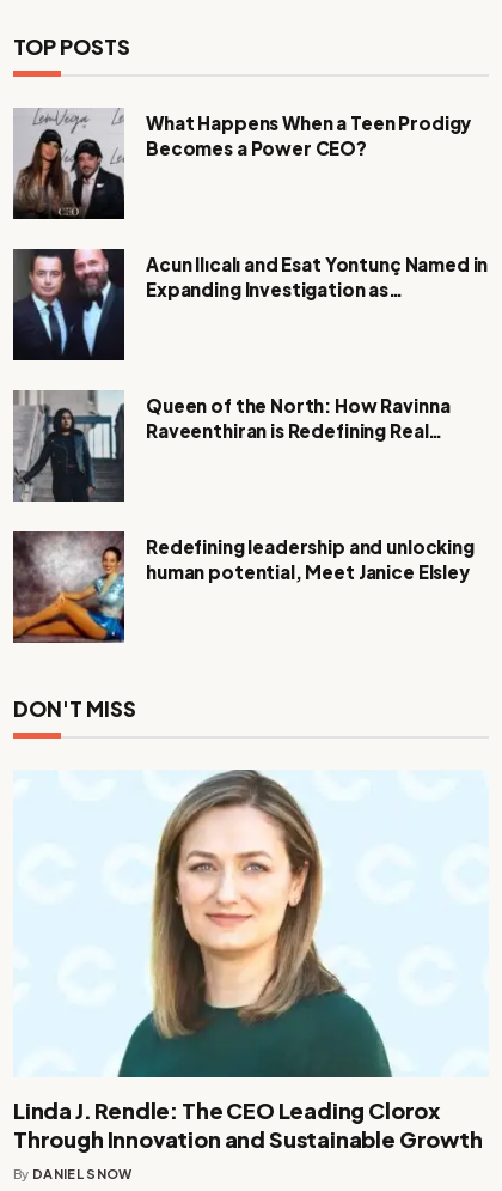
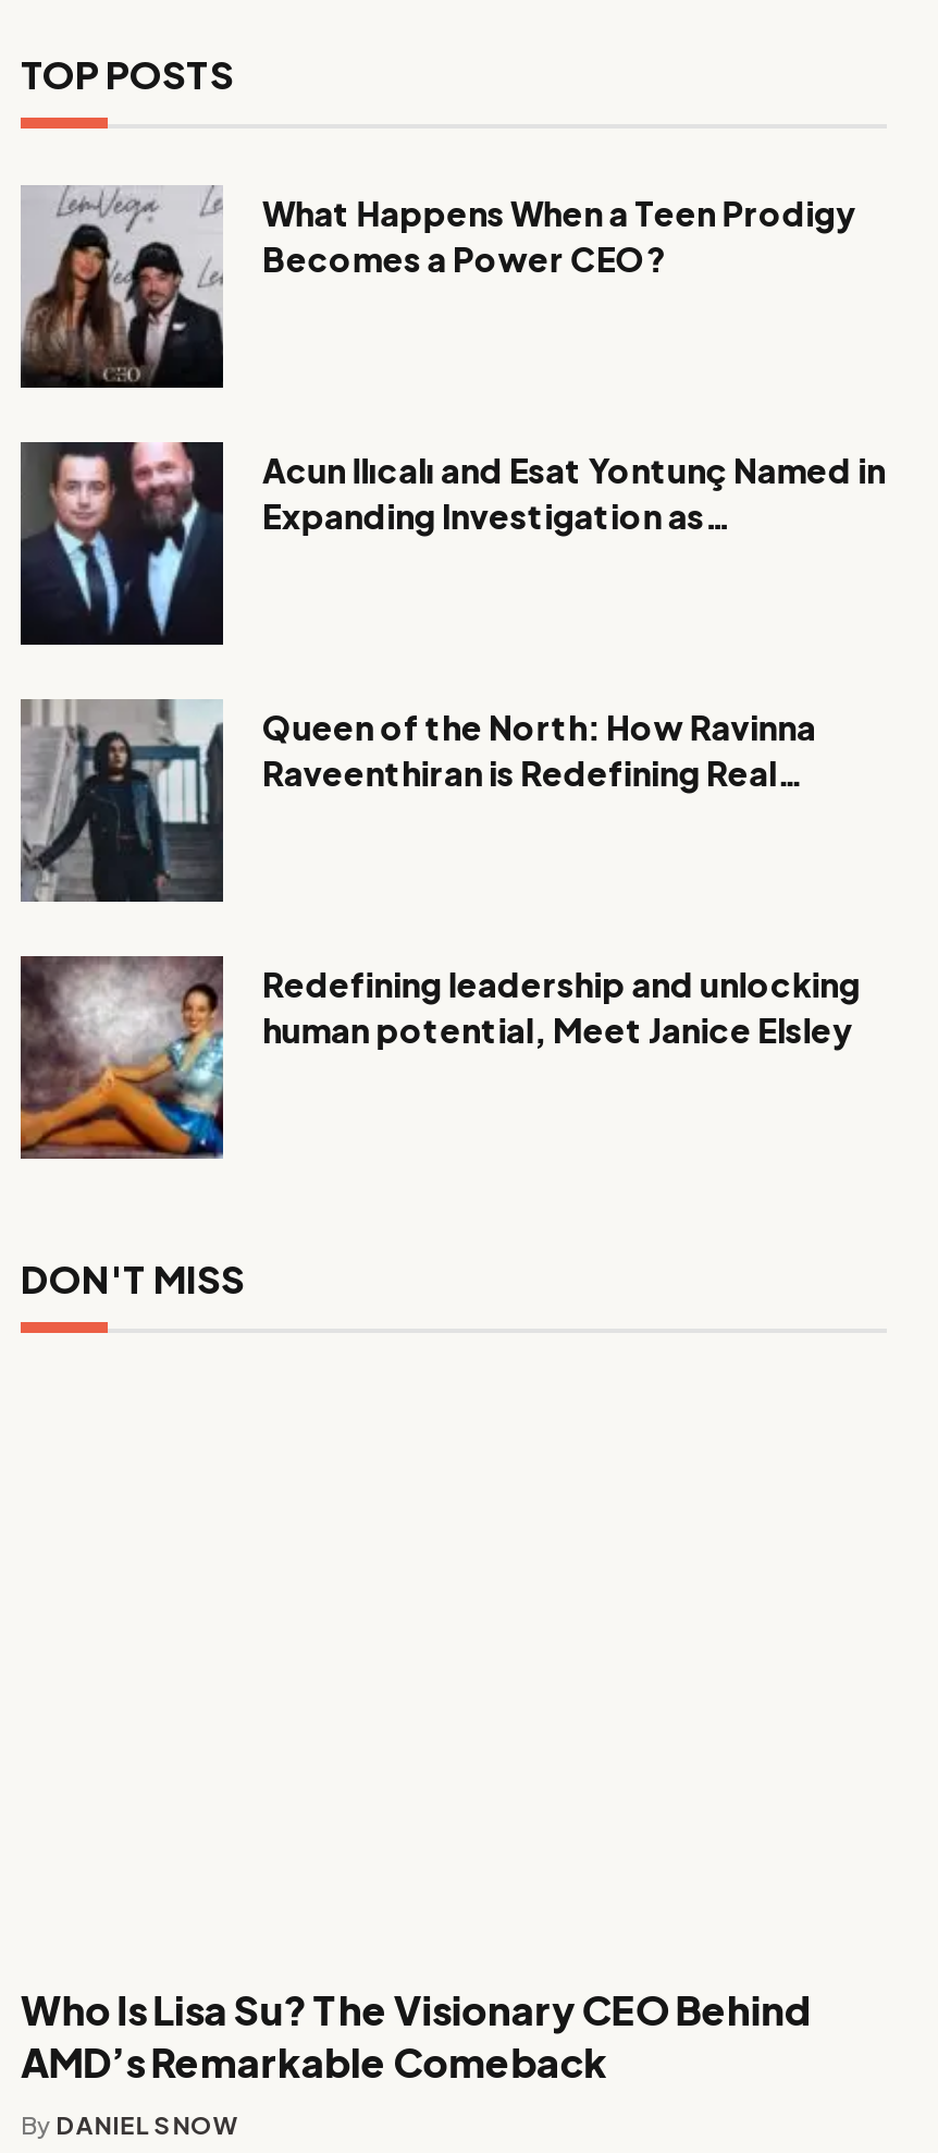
[116,768,394,1078] [image] -> none
[13,1096,482,1152] Linda J. Rendle: The CEO Leading Clorox | Through Innovation and Sustainable Growth -> [21,1984,812,2086] Who Is Lisa Su? The Visionary CEO Behind | AMD’s Remarkable Comeback

